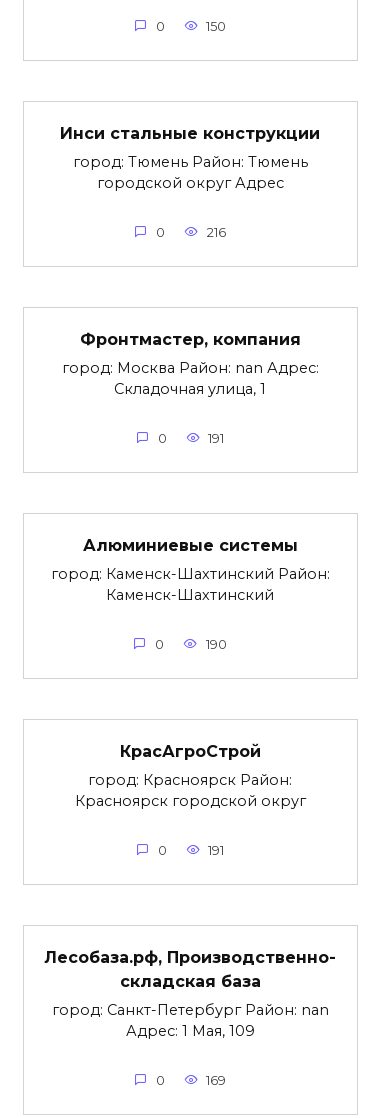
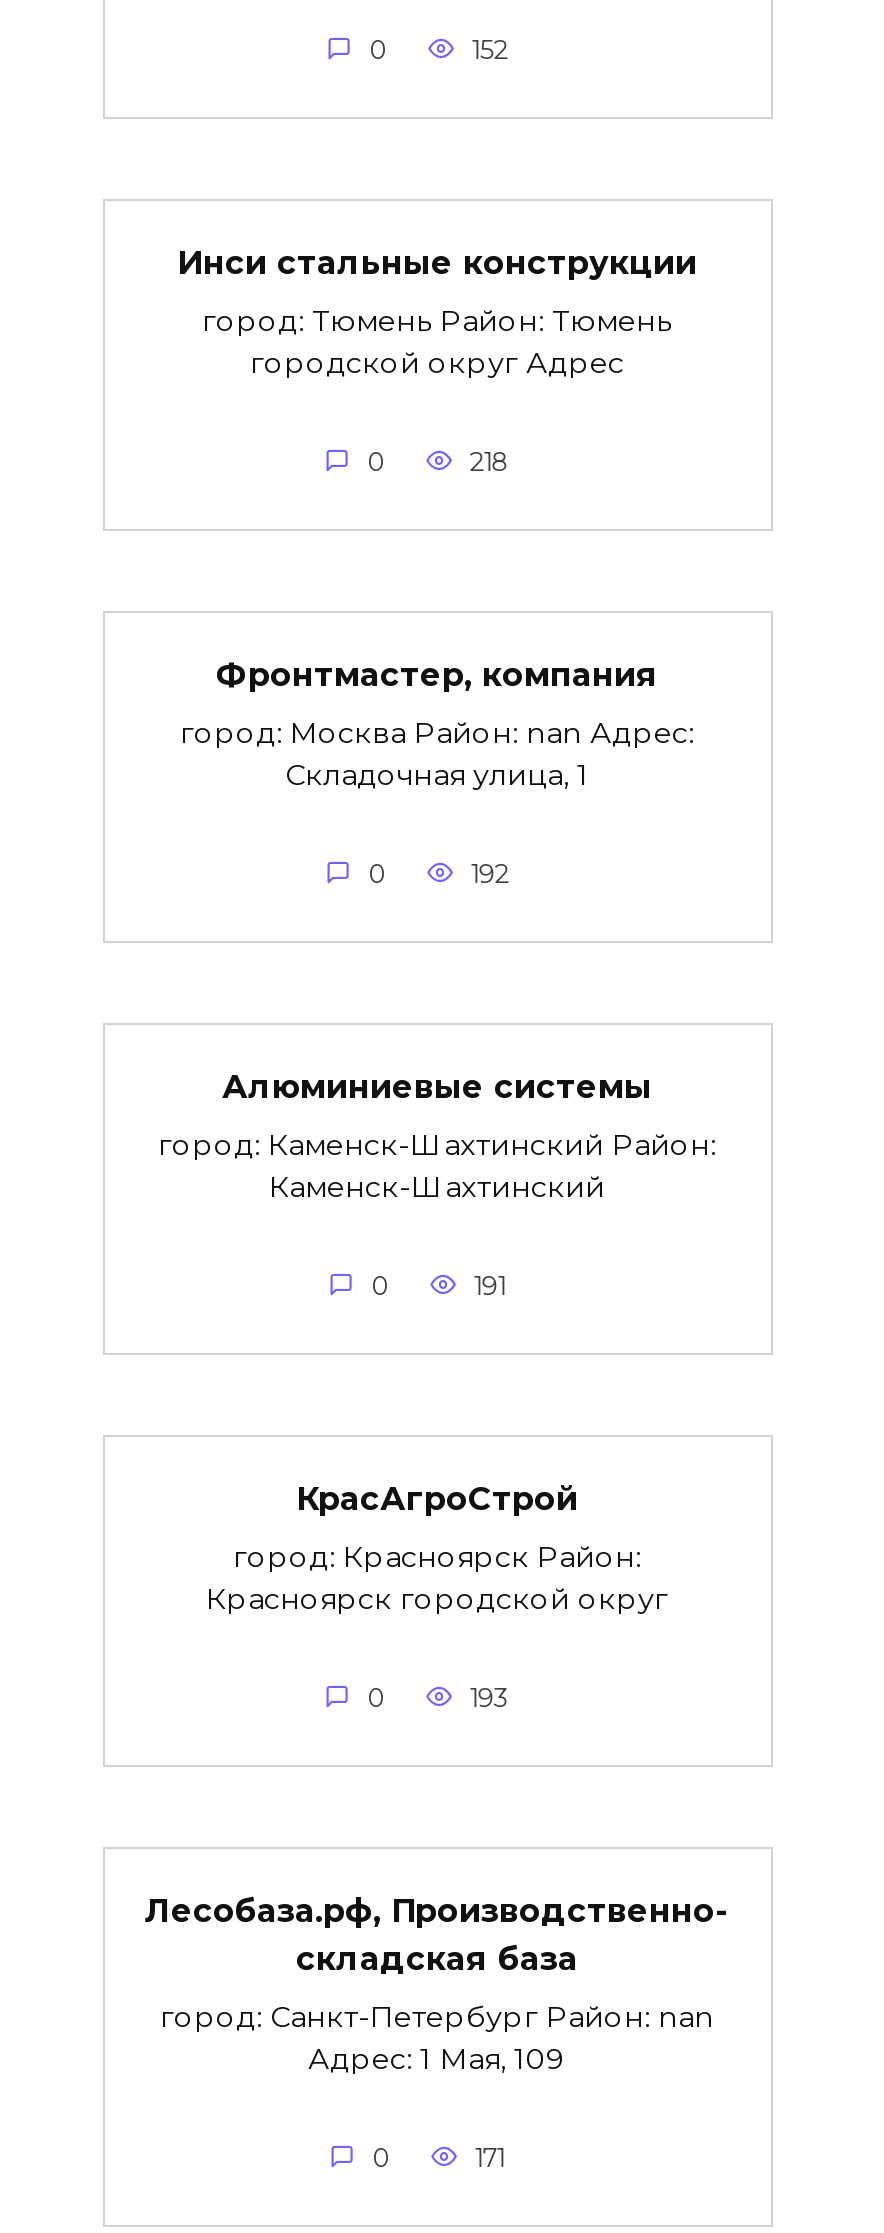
[206,19,226,34] 150 -> [471,35,507,65] 152
[207,225,226,240] 216 -> [469,447,509,477] 218
[208,431,224,446] 191 -> [471,859,509,889] 192
[206,637,227,652] 190 -> [473,1271,505,1301] 191
[208,843,224,858] 191 -> [469,1683,509,1713] 193
[206,1073,226,1088] 169 -> [475,2143,505,2173] 171

